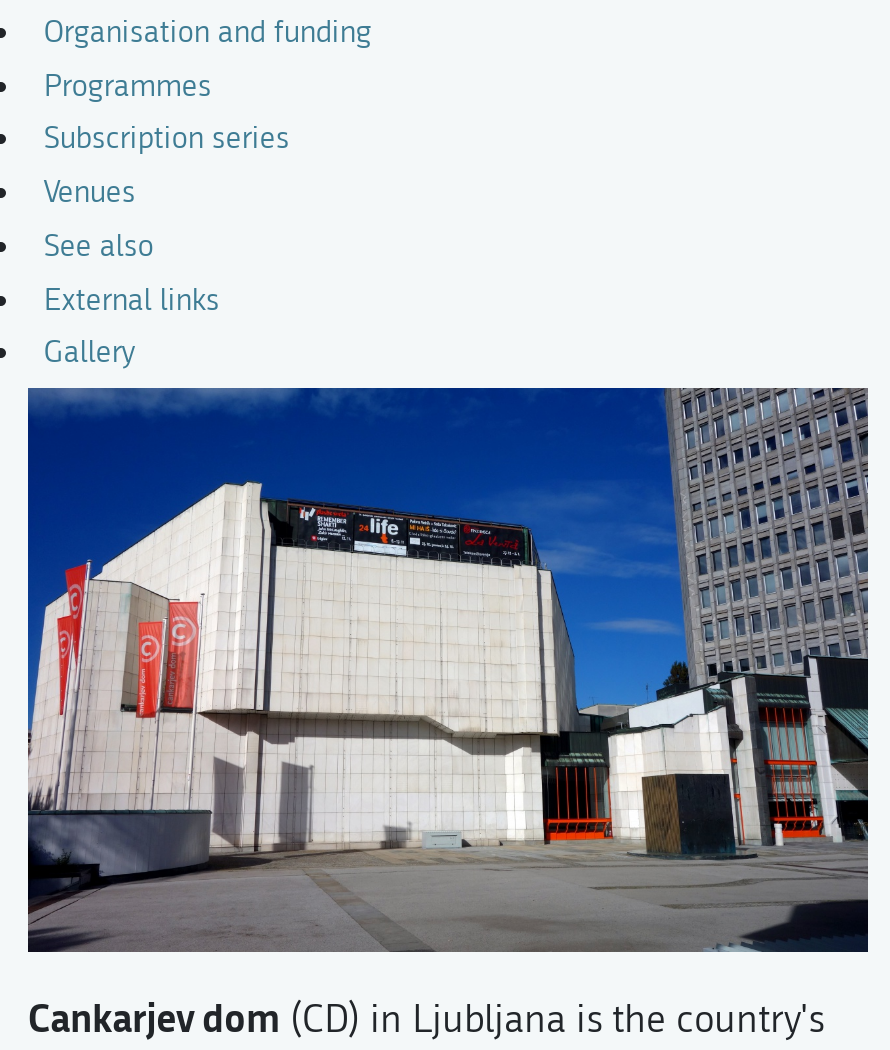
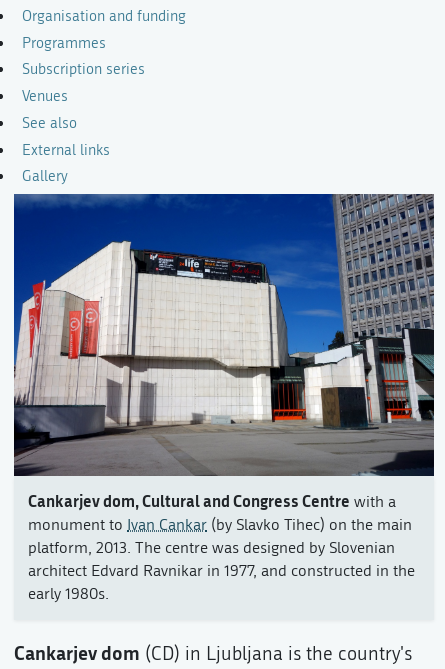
none -> [28,490,415,603] Cankarjev dom, Cultural and Congress Centre with a | monument to Ivan Cankar (by Slavko Tihec) on the main | platform, 2013. The centre was designed by Slovenian | architect Edvard Ravnikar in 1977, and constructed in the | early 1980s.

